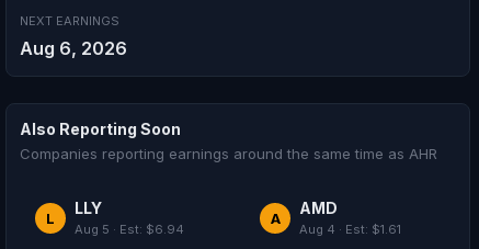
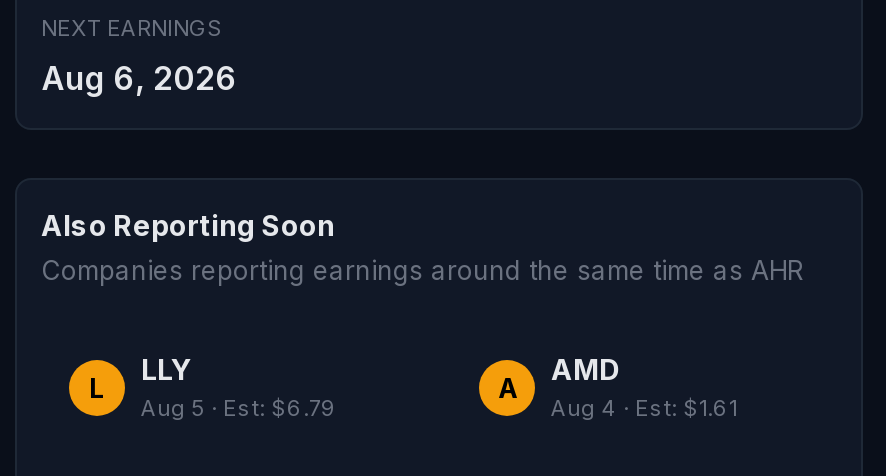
[75,222,184,237] Aug 5 · Est: $6.94 -> [141,394,337,422] Aug 5 · Est: $6.79

